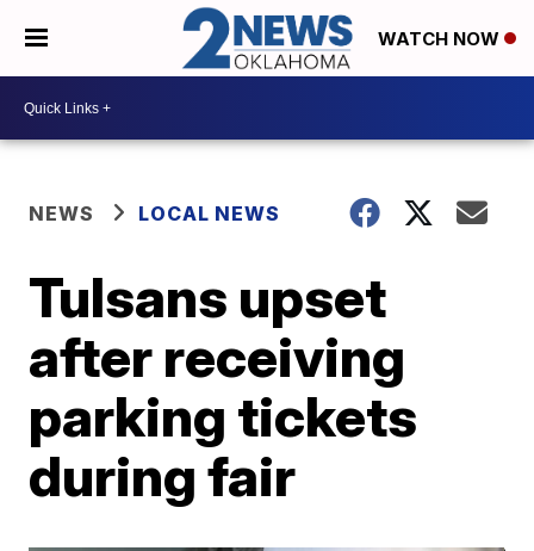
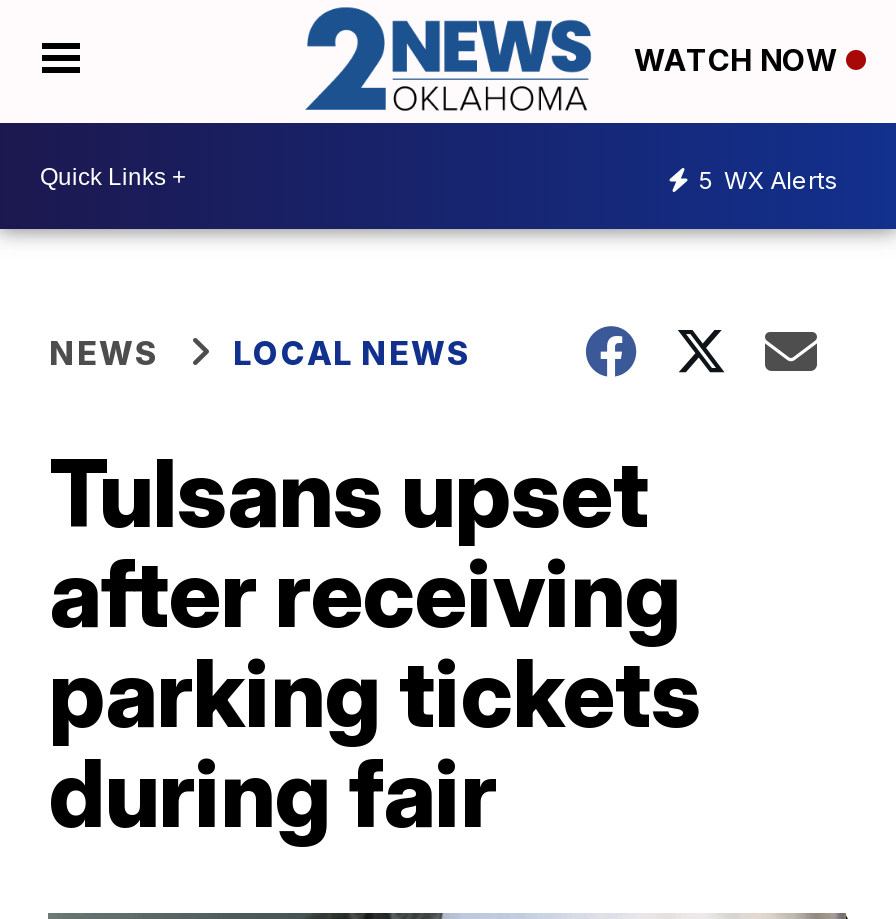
none -> [698,164,838,194] 5 WX Alerts

